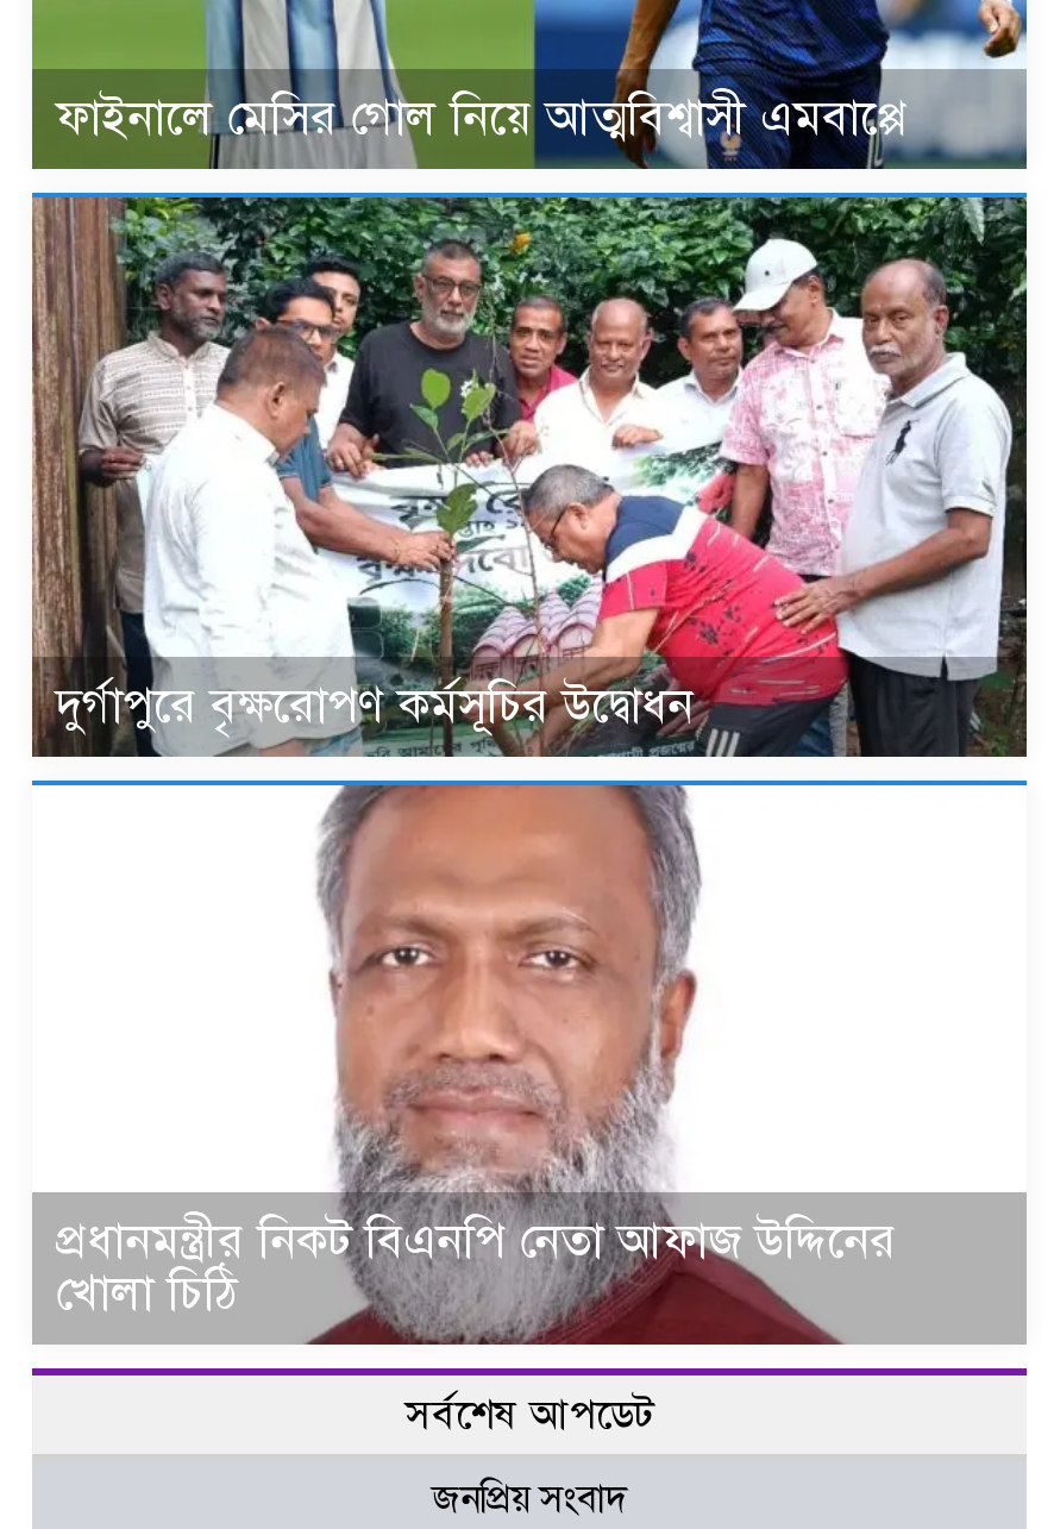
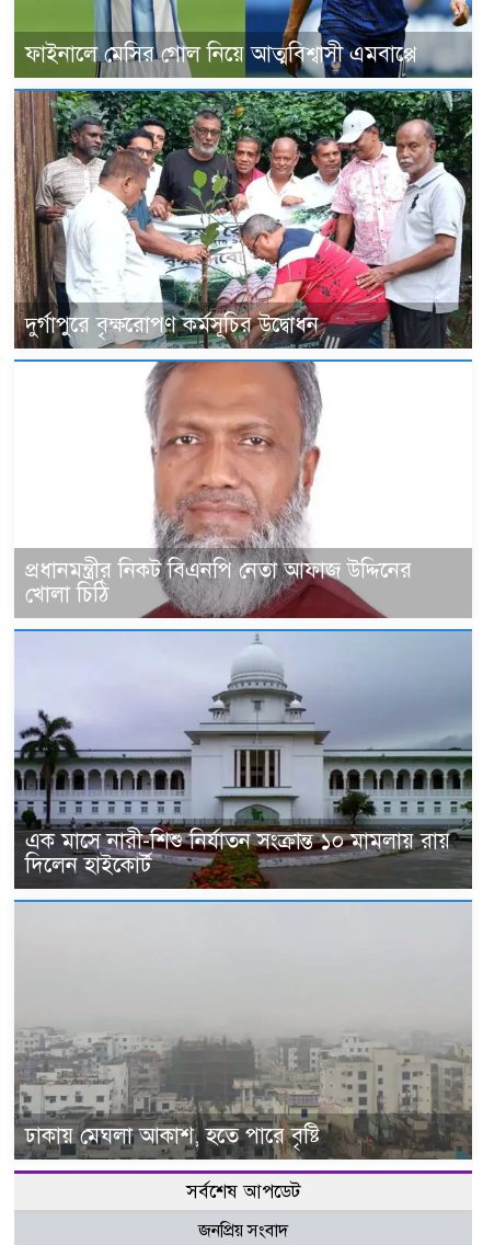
none -> [13,631,472,879] [image] | এক মাসে নারী-শিশু নির্যাতন সংক্রান্ত ১০ মামলায় রায় | দিলেন হাইকোর্ট
none -> [14,989,472,1161] [image] | ঢাকায় মেঘলা আকাশ, হতে পারে বৃষ্টি
none -> [148,844,472,890] [image]

